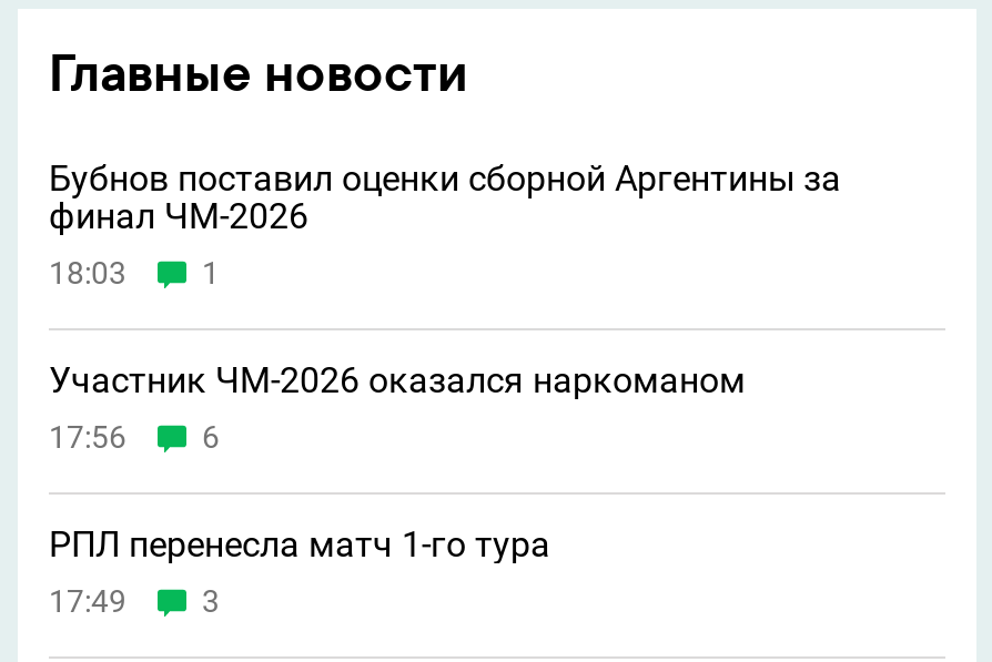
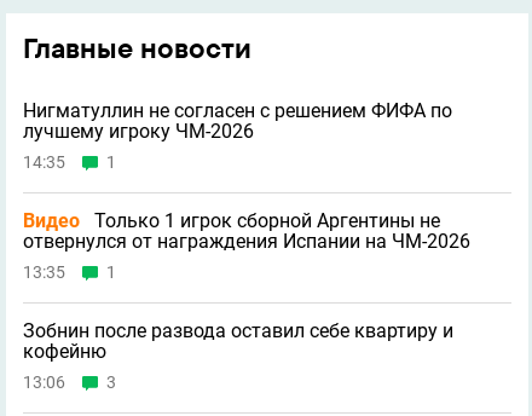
[49,157,841,291] Бубнов поставил оценки сборной Аргентины за | финал ЧМ-2026 | 18:03 -> [23,99,452,172] Нигматуллин не согласен с решением ФИФА по | лучшему игроку ЧМ-2026 | 14:35
[49,359,746,455] Участник ЧМ-2026 оказался наркоманом | 17:56 | 6 -> [23,209,470,282] Видео | Только 1 игрок сборной Аргентины не | отвернулся от награждения Испании на ЧМ-2026 | 13:35 | 1
[49,523,550,619] РПЛ перенесла матч 1-го тура | 17:49 -> [23,319,453,392] Зобнин после развода оставил себе квартиру и | кофейню | 13:06

